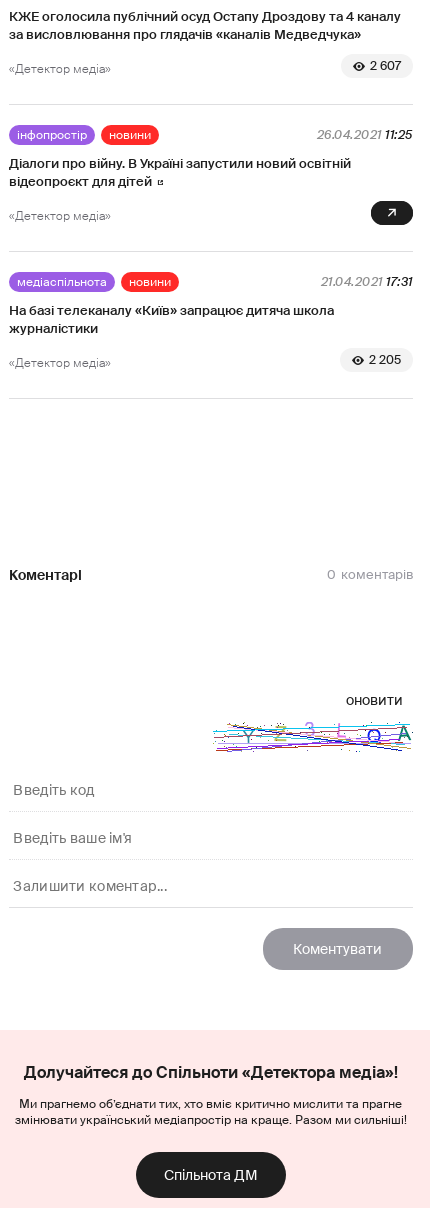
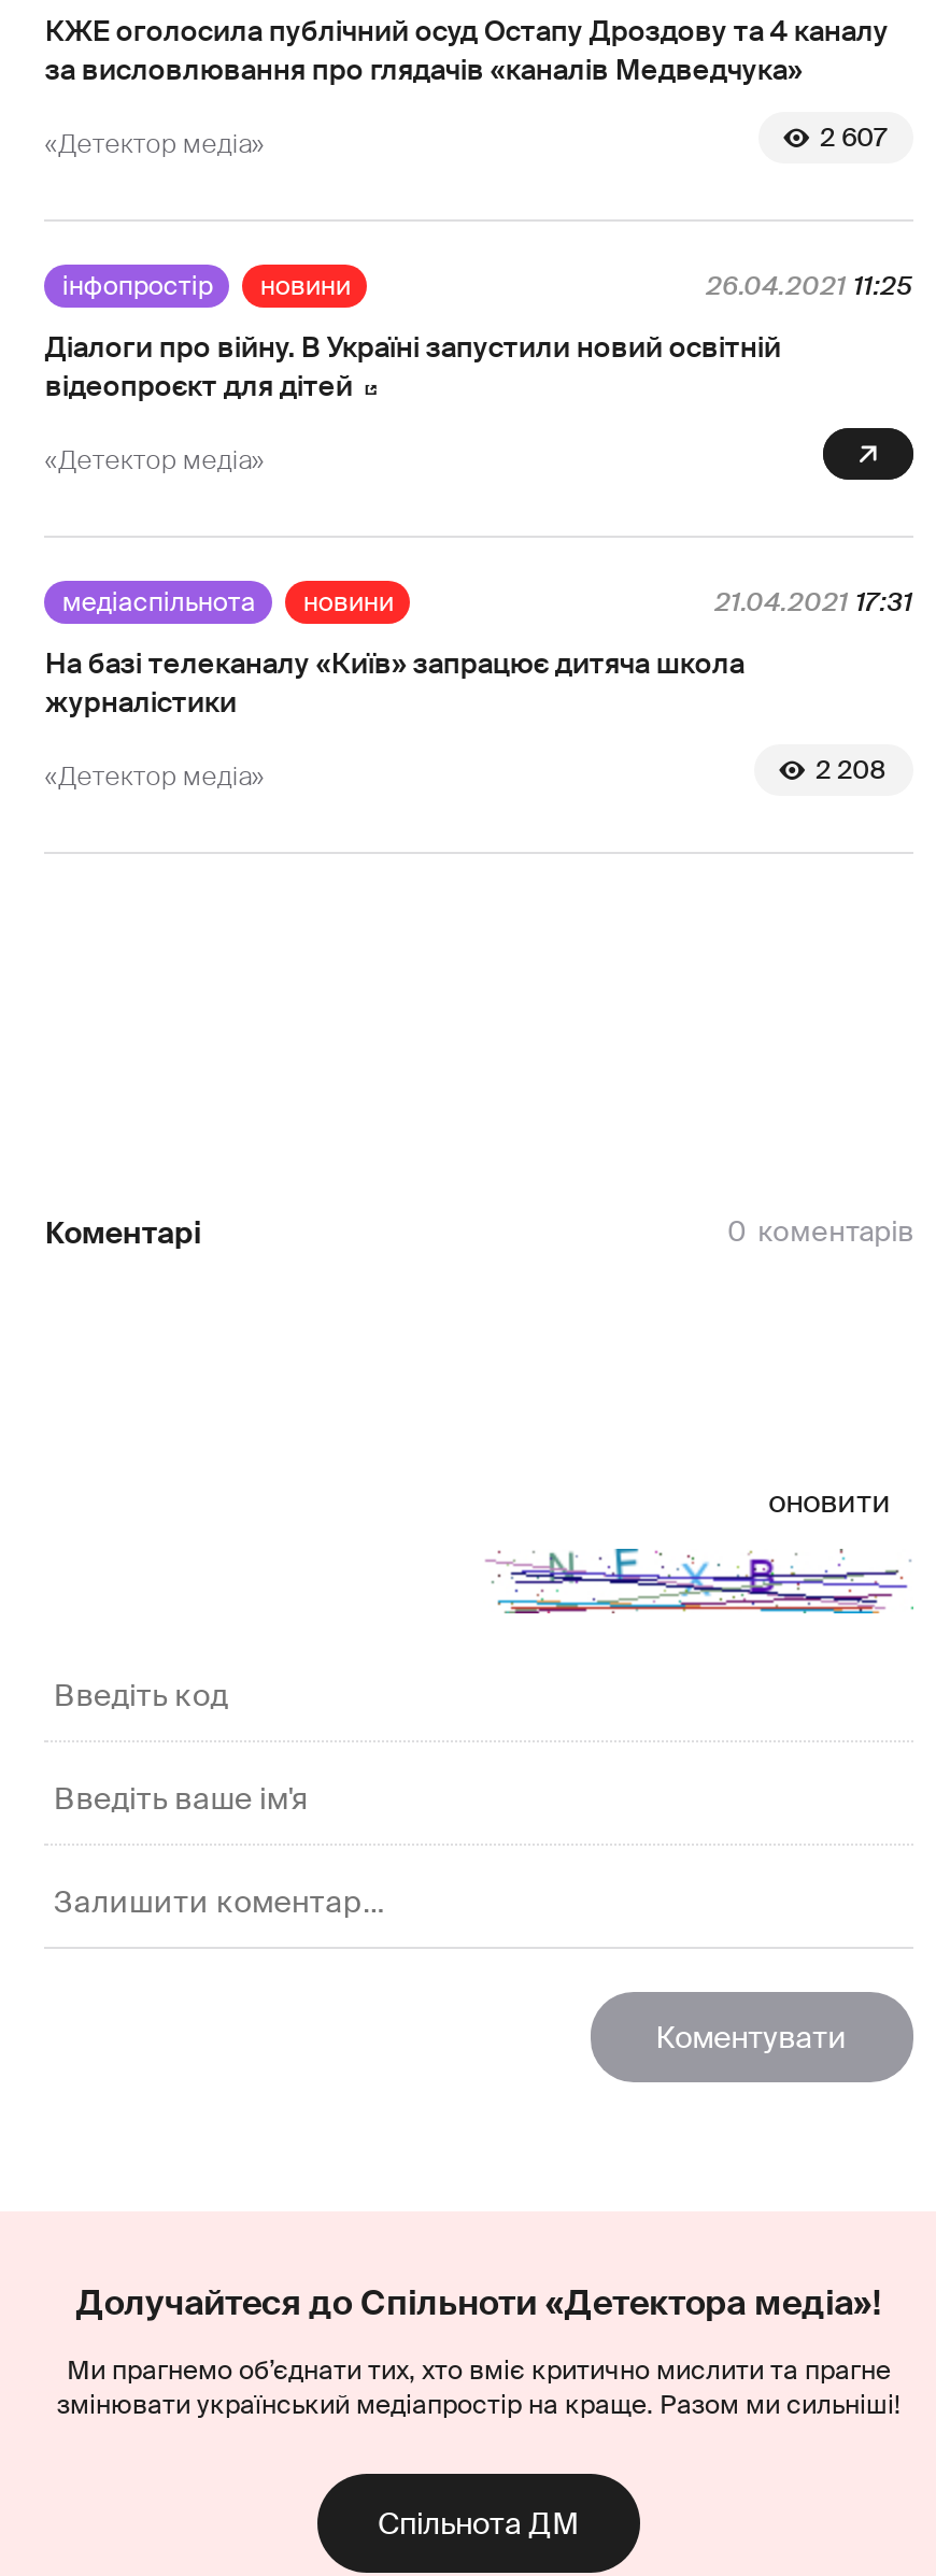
[369,352,401,368] 2 205 -> [816,753,887,788] 2 208
[212,721,413,753] [image] -> [485,1547,907,1616] [image]

